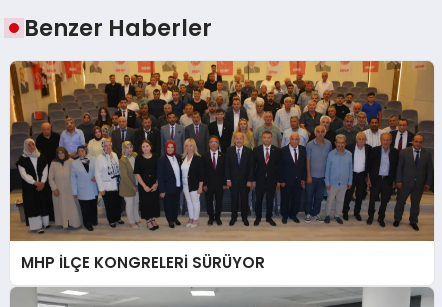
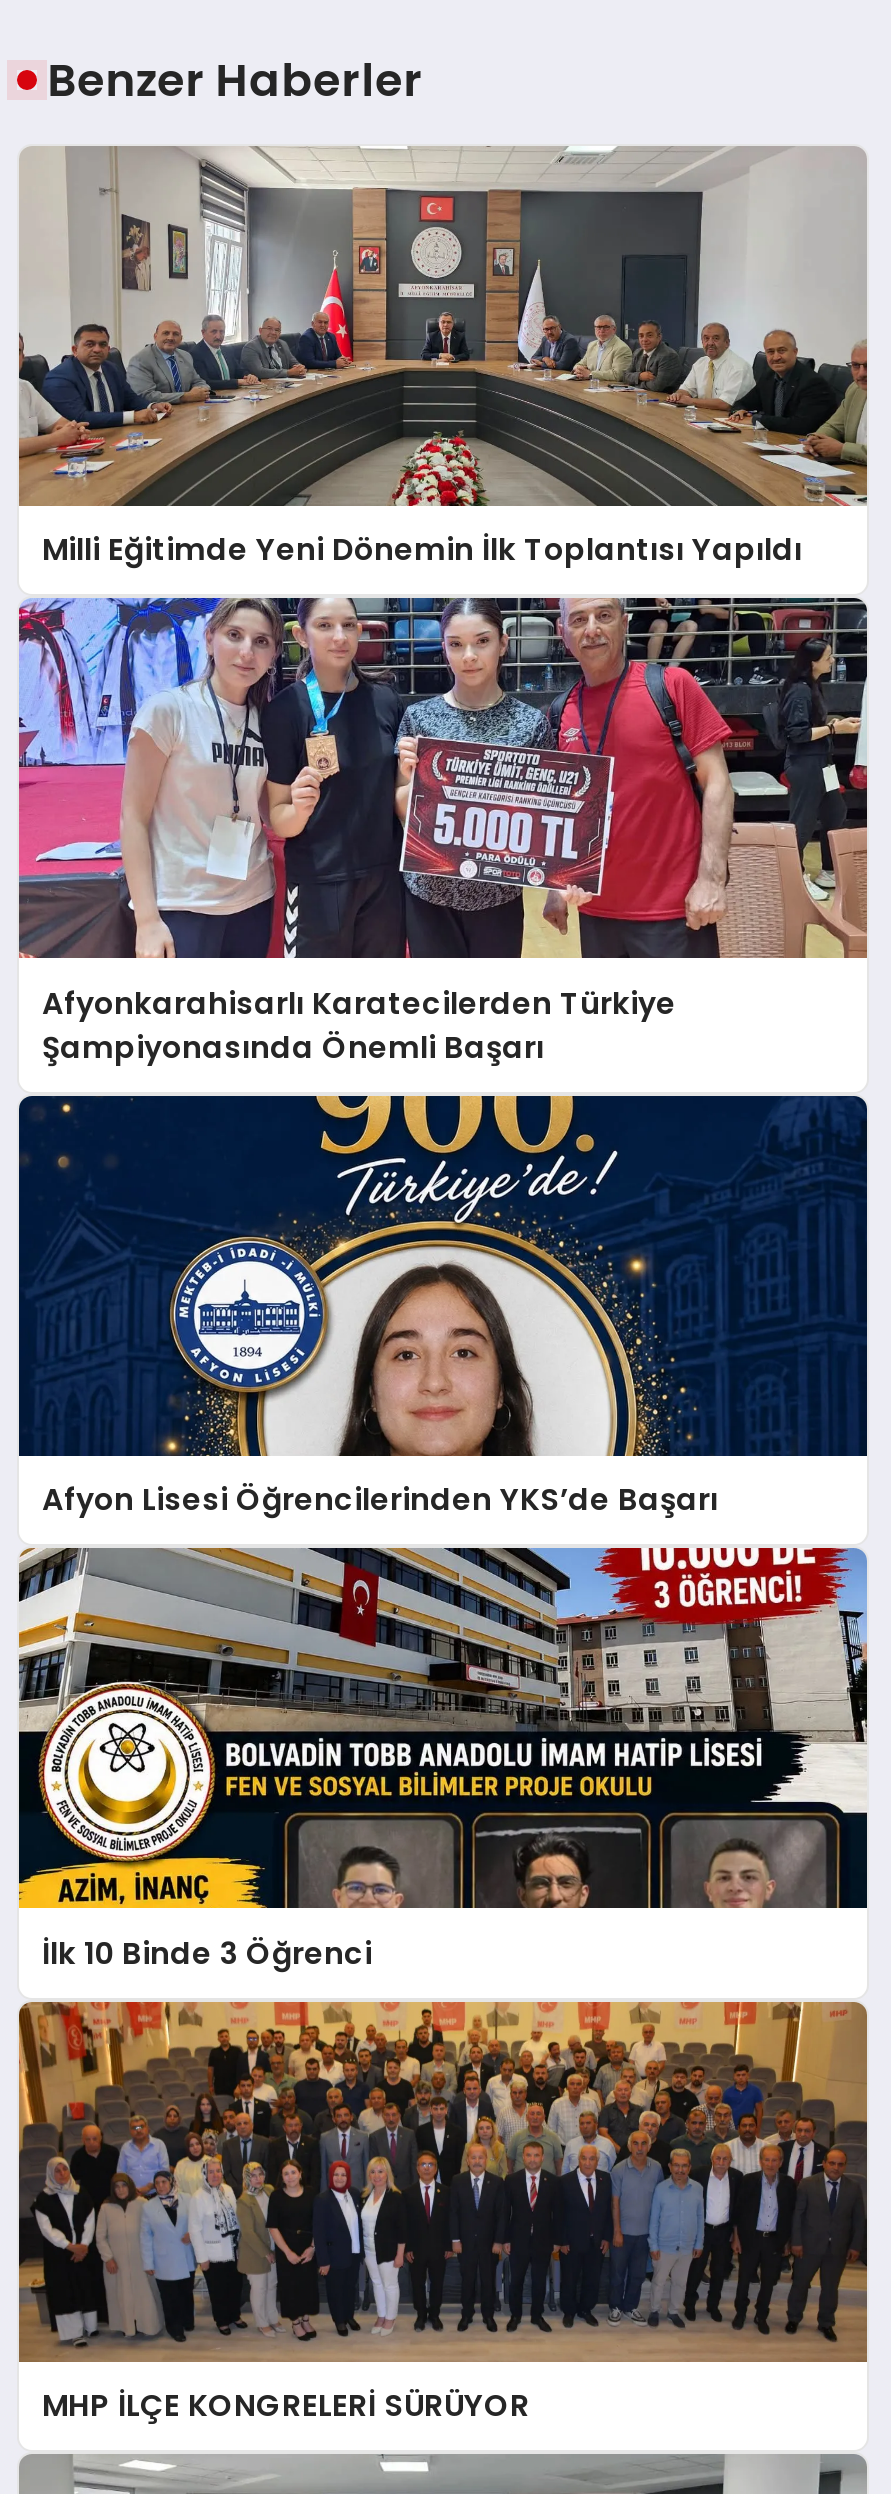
none -> [17,596,867,1067] [image] | Afyonkarahisarlı Karatecilerden Türkiye | Şampiyonasında Önemli Başarı
none -> [17,1546,867,1973] [image] | İlk 10 Binde 3 Öğrenci
none -> [19,146,869,570] [image] | Milli Eğitimde Yeni Dönemin İlk Toplantısı Yapıldı
none -> [19,1094,867,1520] [image] | Afyon Lisesi Öğrencilerinden YKS’de Başarı

